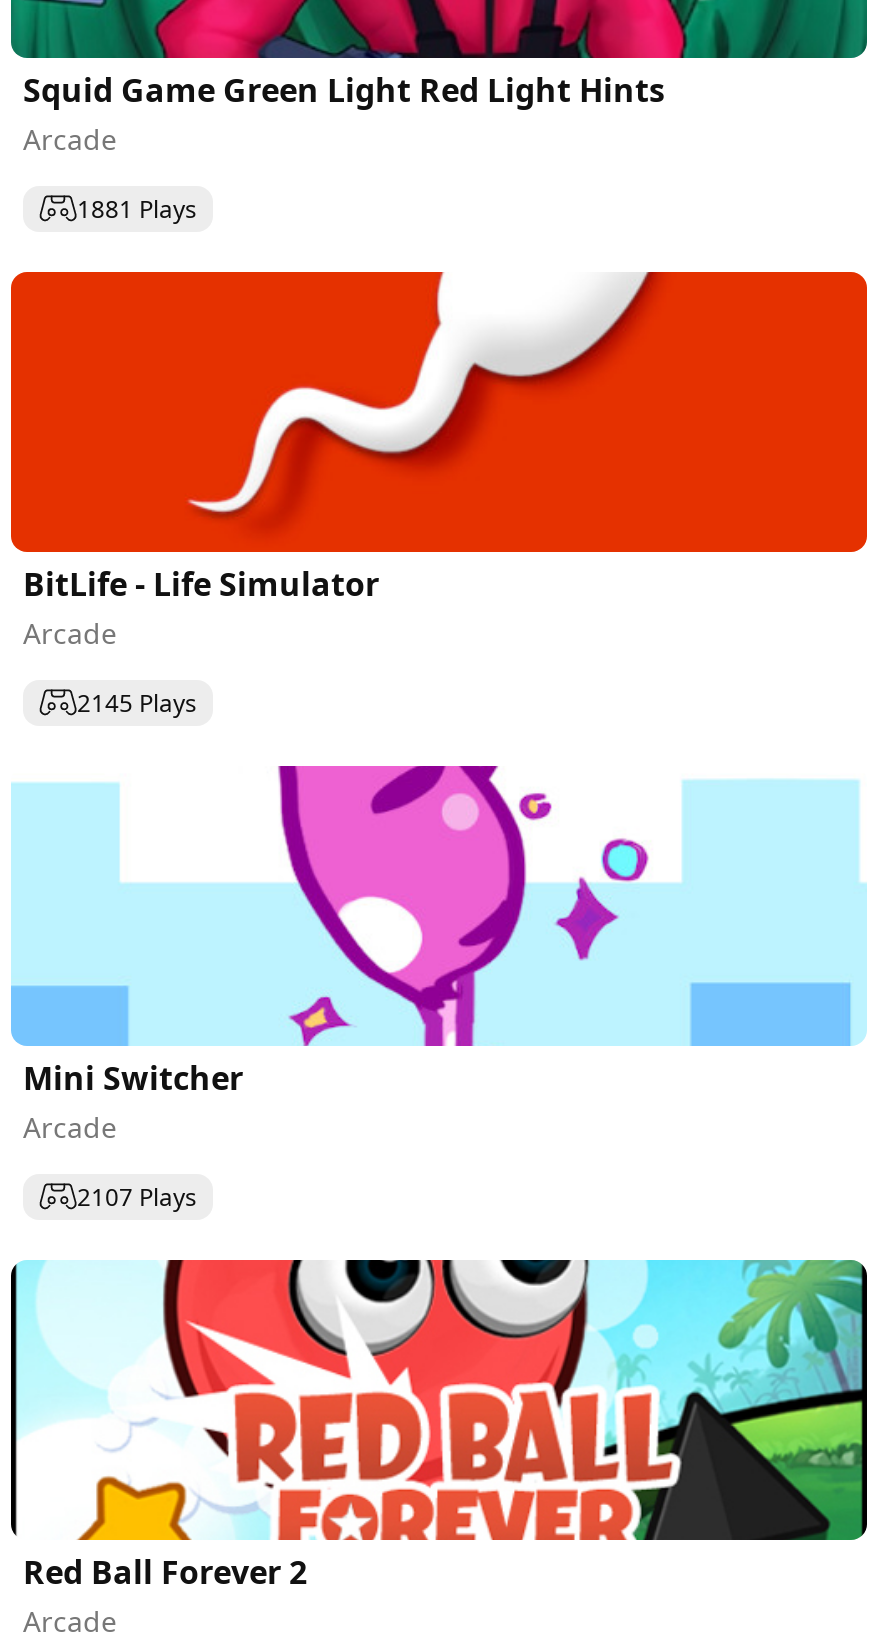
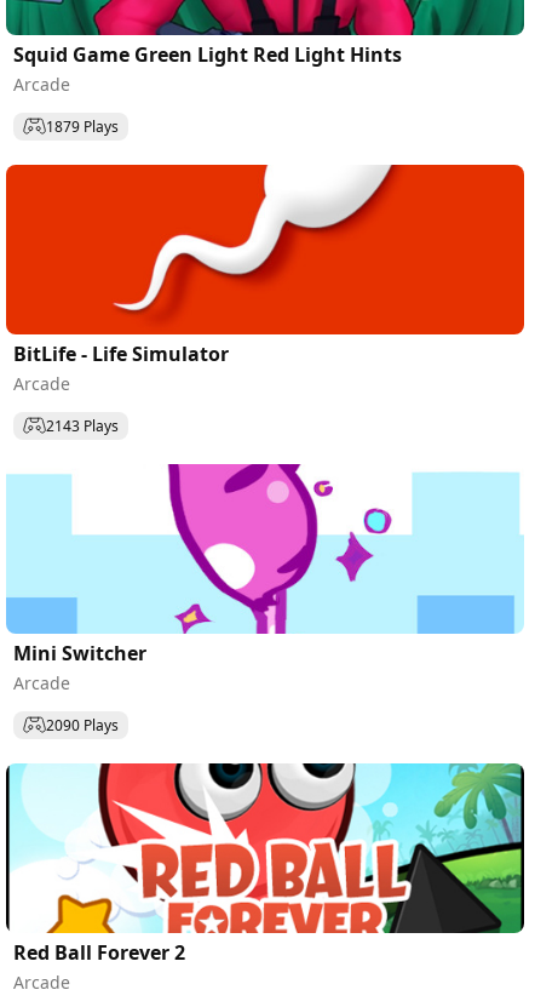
[77,191,197,225] 1881 Plays -> [46,116,119,136] 1879 Plays
[77,685,197,719] 2145 Plays -> [46,415,119,436] 2143 Plays
[77,1179,197,1213] 2107 Plays -> [46,714,119,735] 2090 Plays

